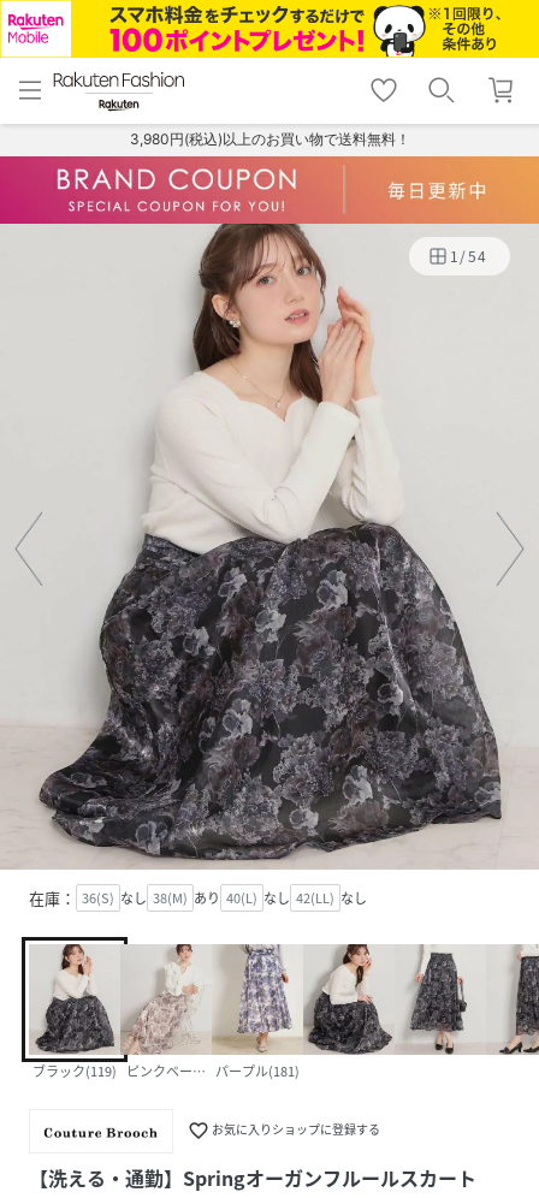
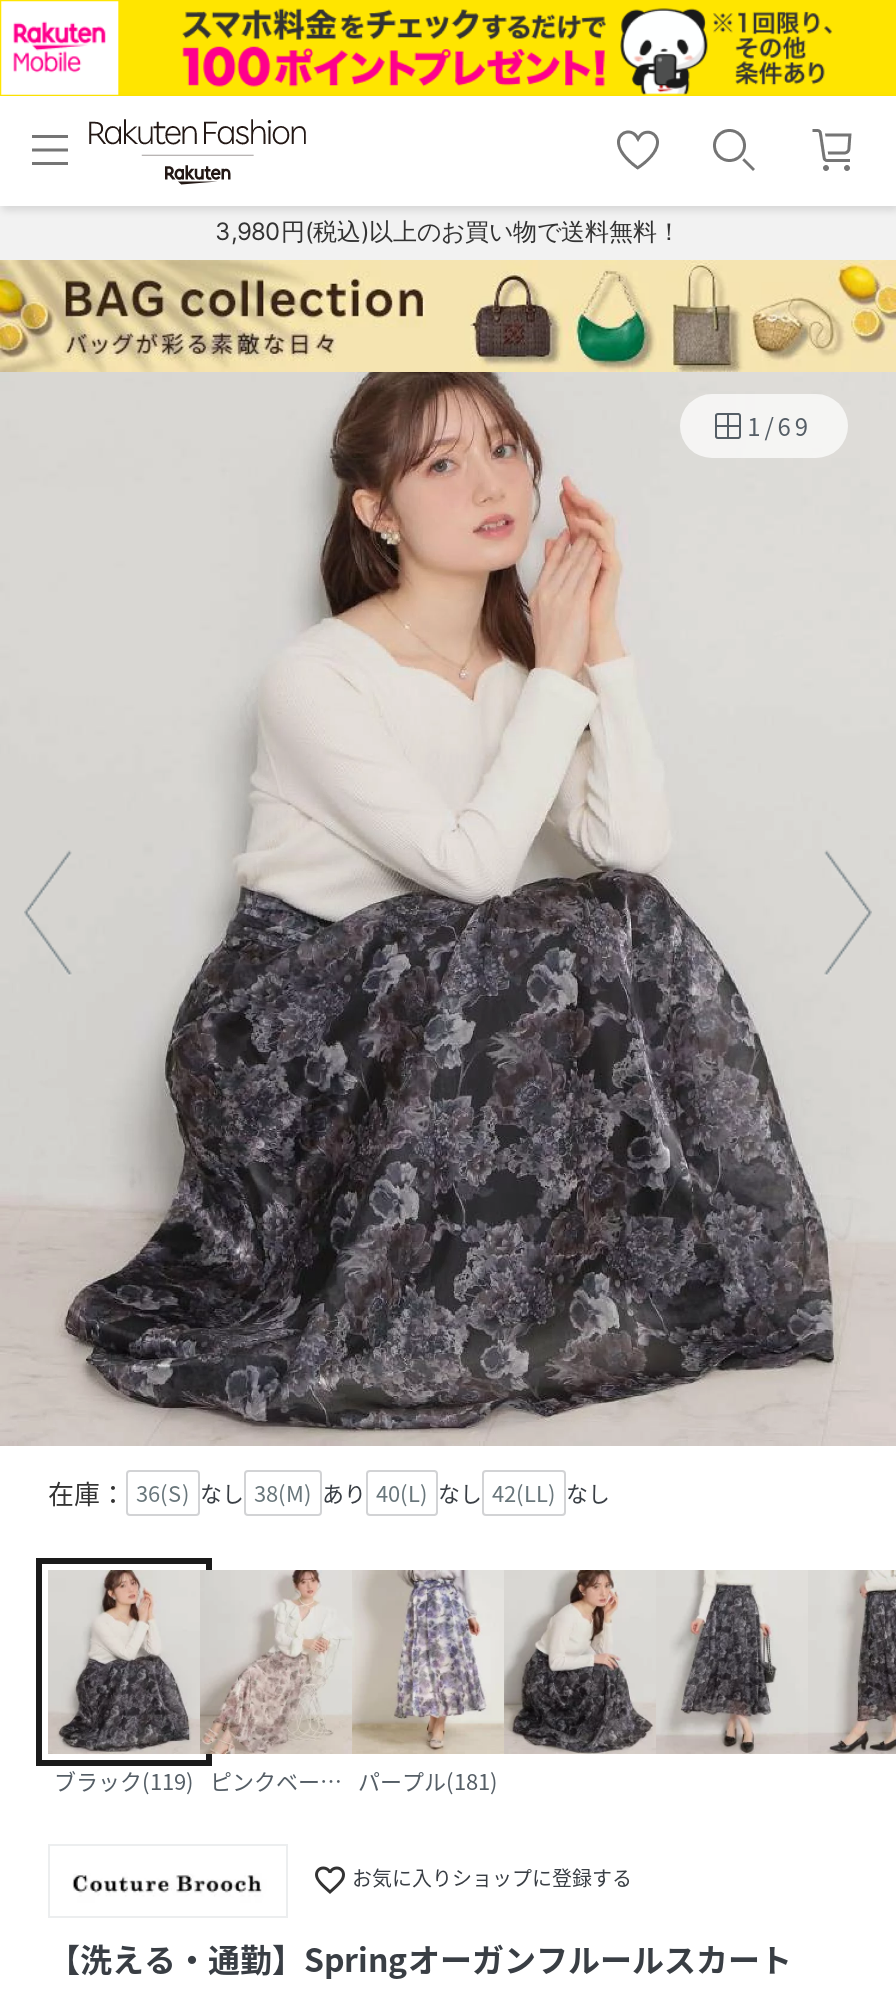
[4,155,535,267] [image] | 1 /54 -> [6,260,890,444] [image] | 1 /69

